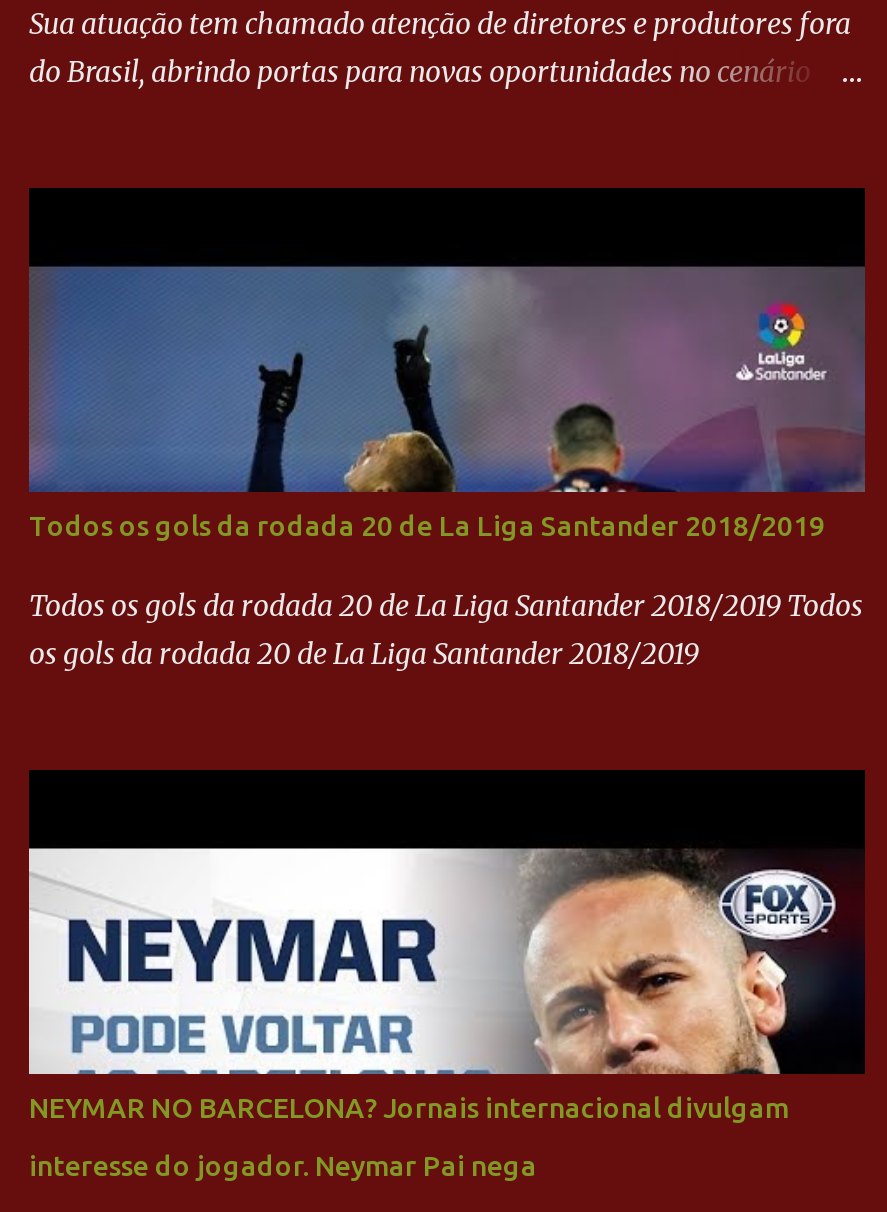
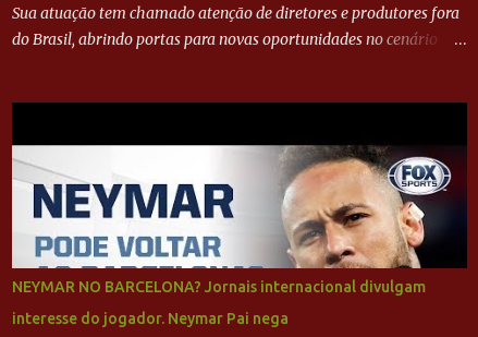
[29,264,865,672] [image] | Todos os gols da rodada 20 de La Liga Santander 2018/2019 | Todos os gols da rodada 20 de La Liga Santander 2018/2019 Todos | os gols da rodada 20 de La Liga Santander 2018/2019 -> none

